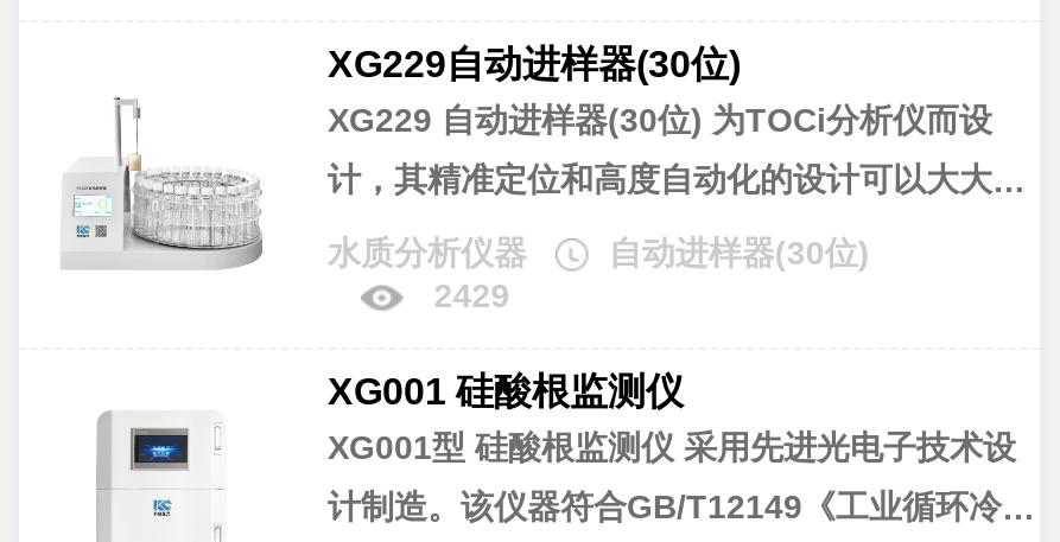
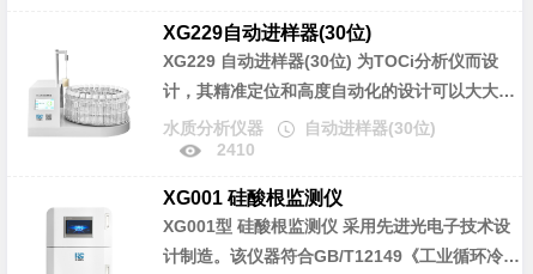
[434,277,510,315] 2429 -> [217,140,255,159] 2410

